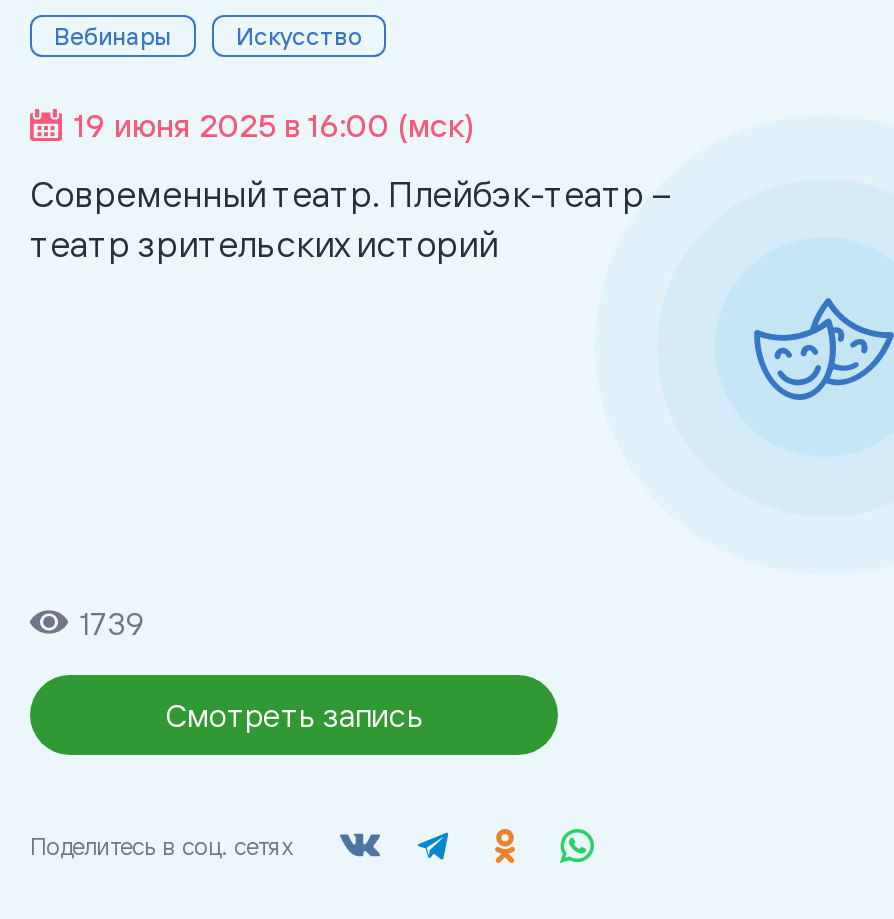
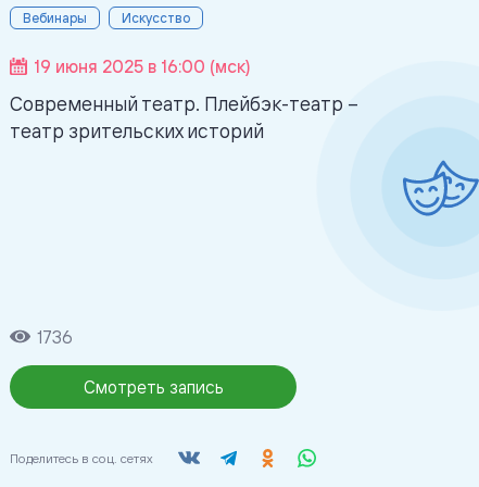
[80,603,146,643] 1739 -> [37,326,73,348] 1736

